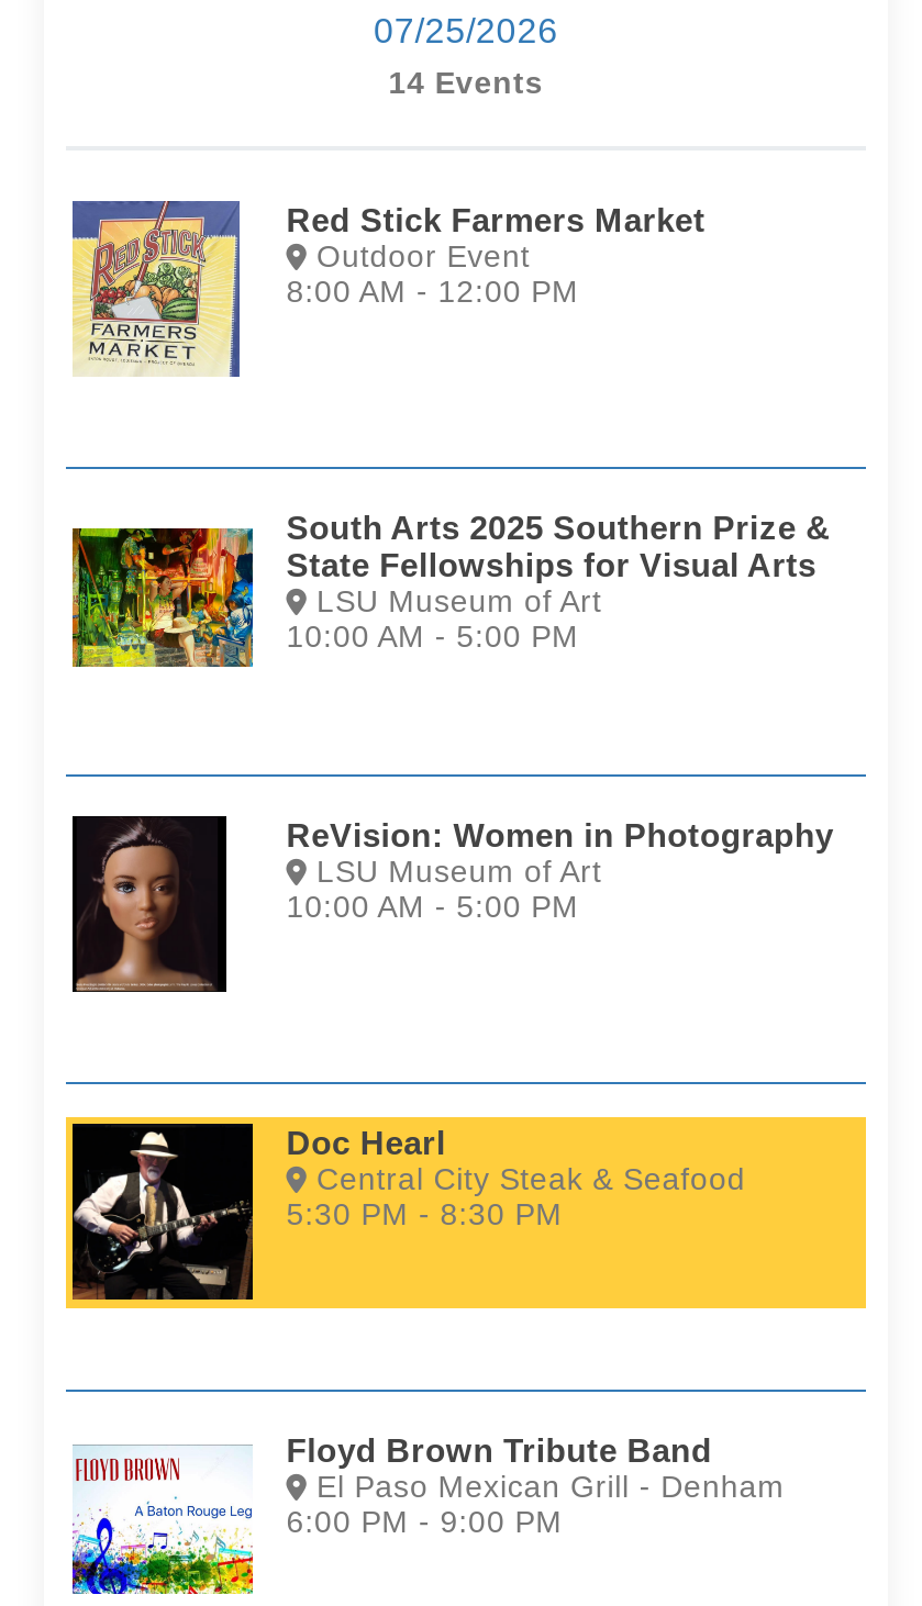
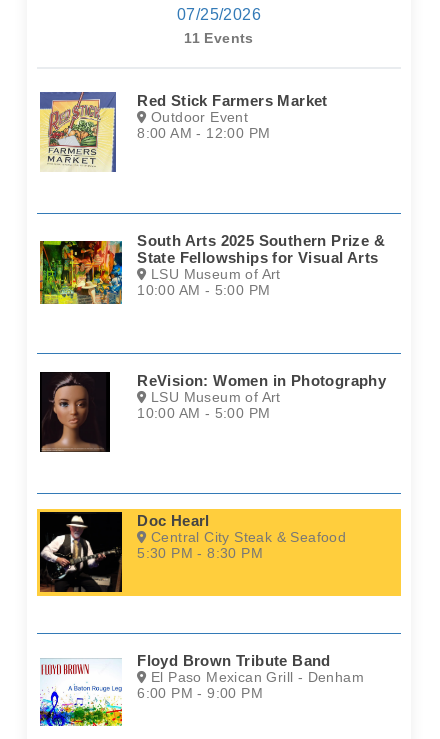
[388,65,544,100] 14 Events -> [184,30,254,46] 11 Events

